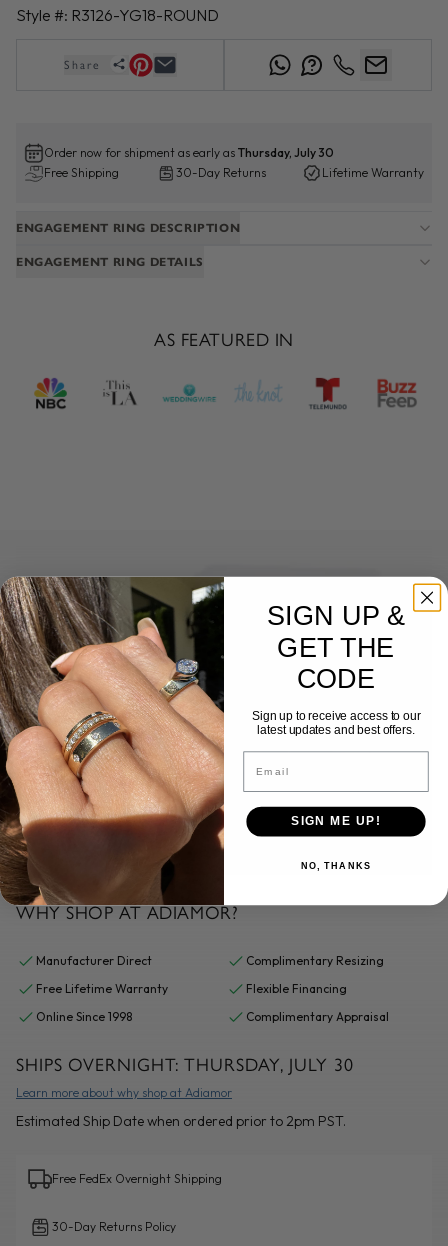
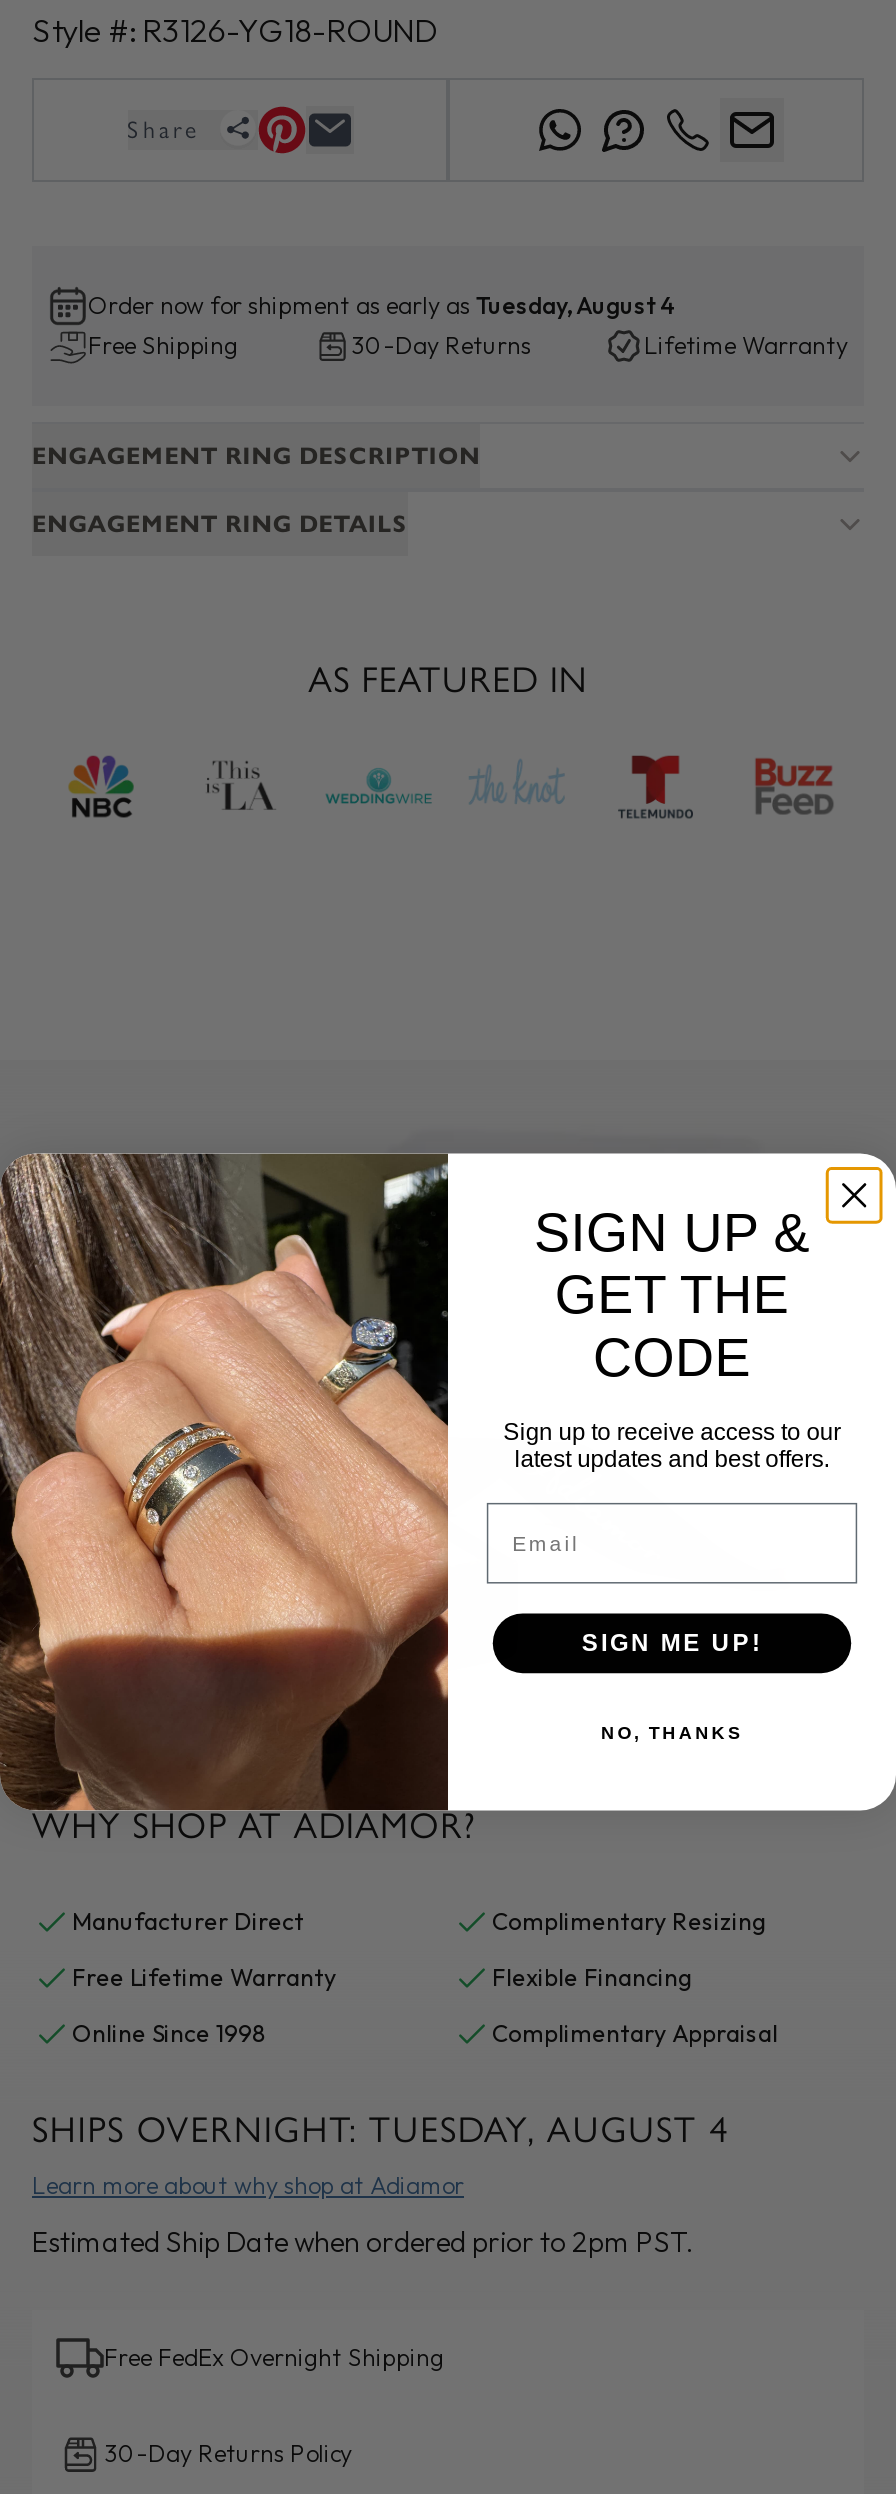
[44,145,334,160] Order now for shipment as early as Thursday, July 30 -> [88,290,676,320] Order now for shipment as early as Tuesday, August 4
[16,1054,354,1076] SHIPS OVERNIGHT: THURSDAY, JULY 30 -> [32,2108,729,2152] SHIPS OVERNIGHT: TUESDAY, AUGUST 4

